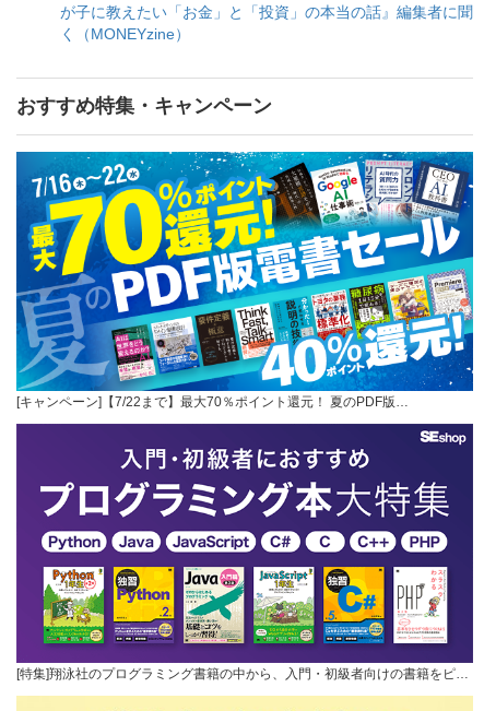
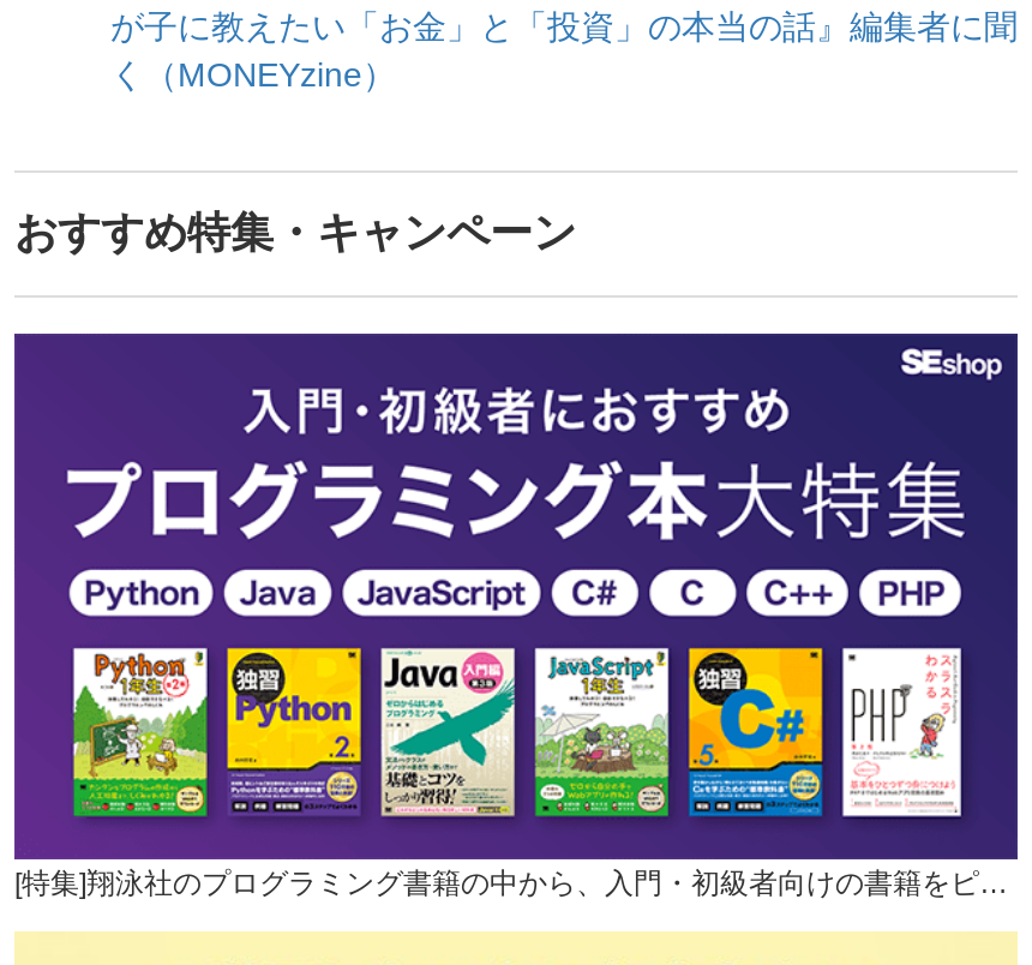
[15,151,474,410] [image] | [キャンペーン]【7/22まで】最大70％ポイント還元！ 夏のPDF版… -> none

